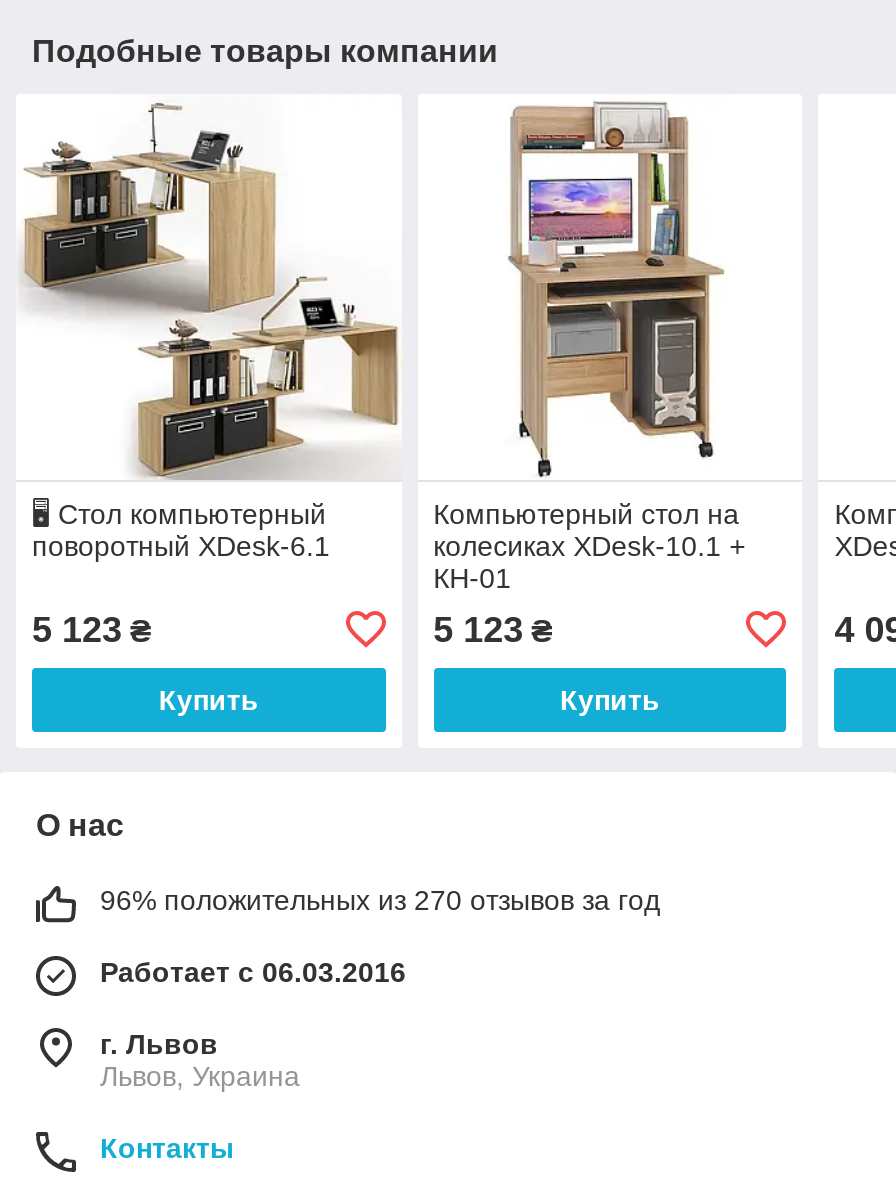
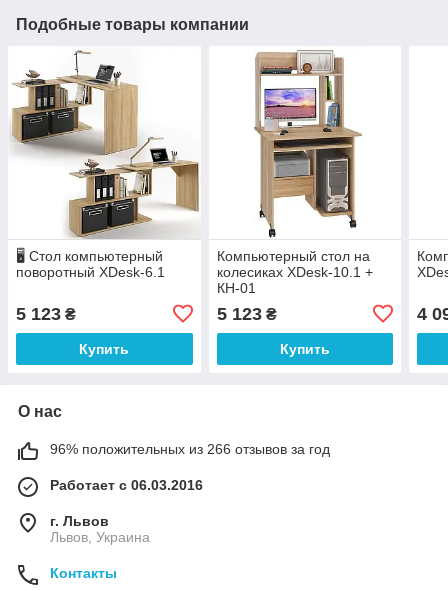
[100,884,660,916] 96% положительных из 270 отзывов за год -> [50,441,330,457] 96% положительных из 266 отзывов за год

